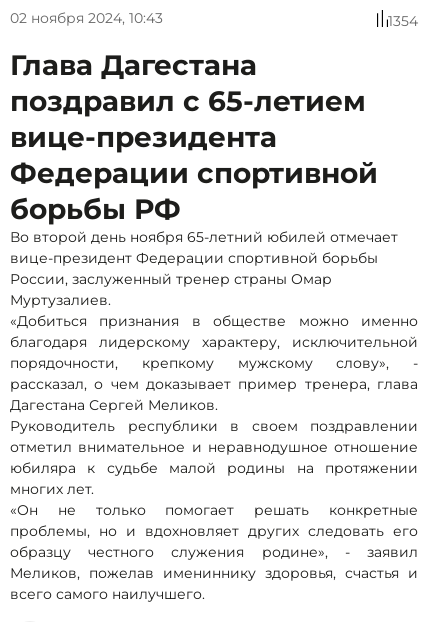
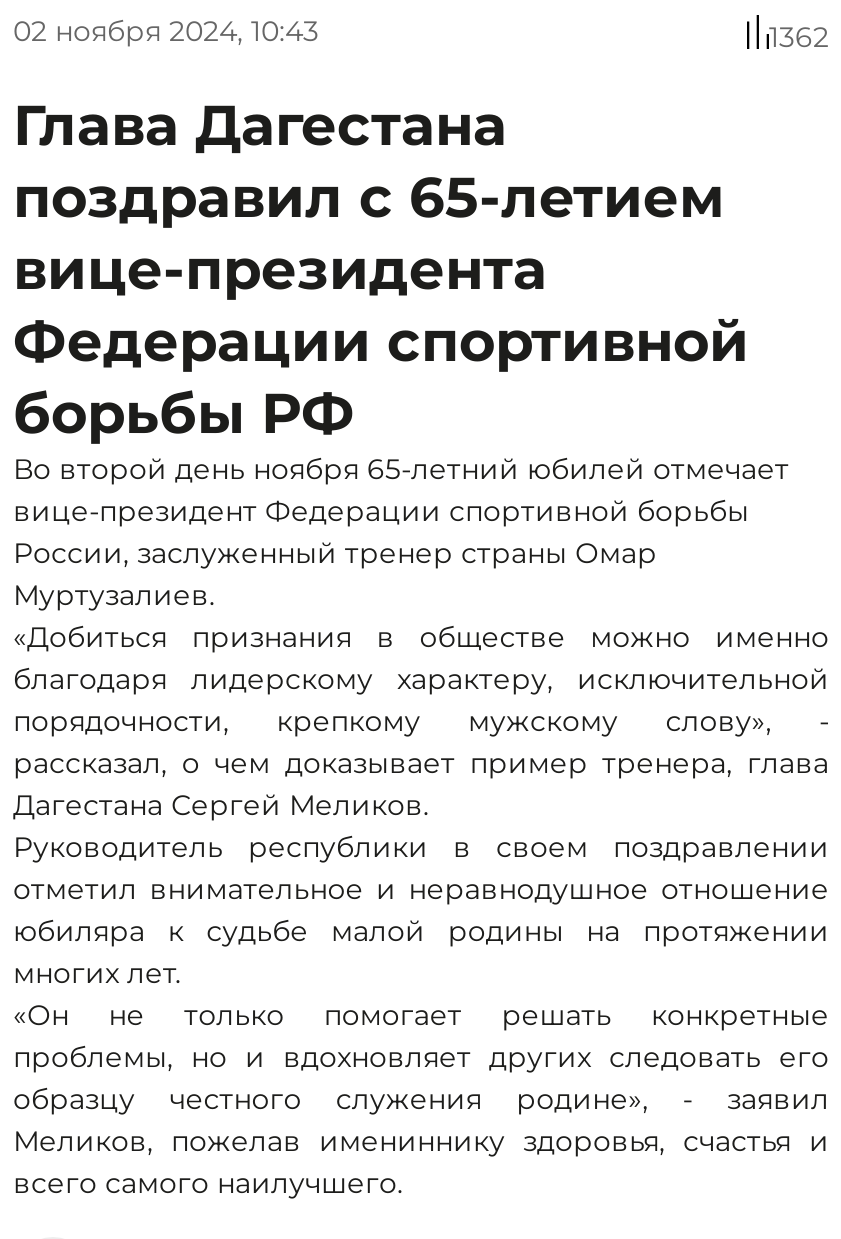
[388,12,418,30] 1354 -> [769,18,829,54] 1362

